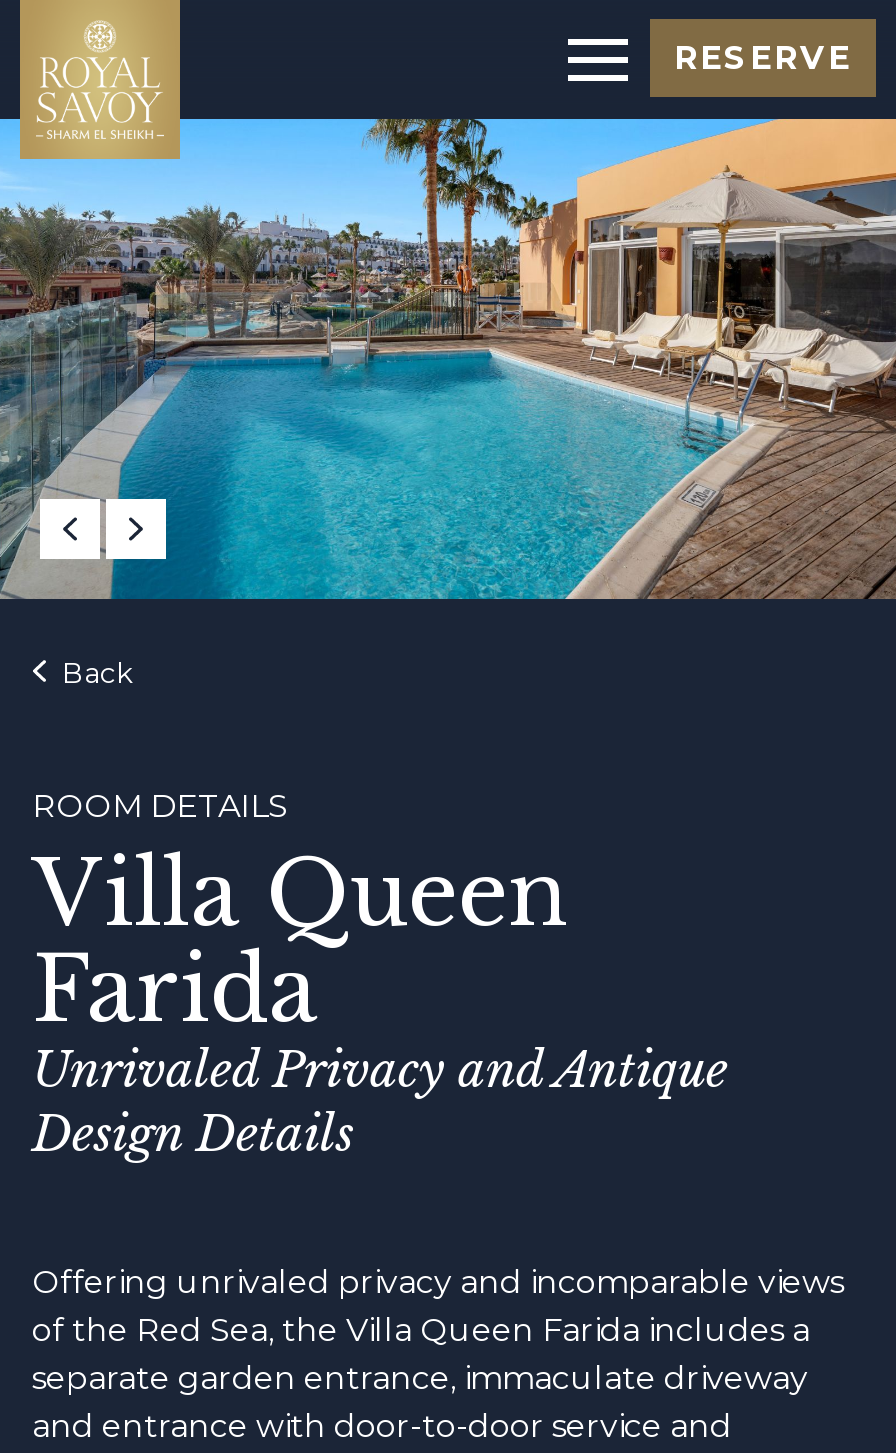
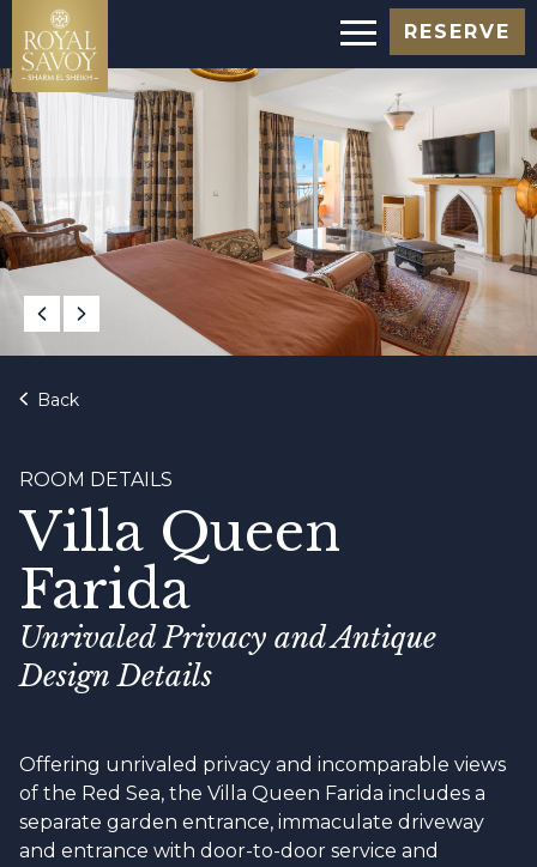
[6,117,890,601] [image] -> [4,67,533,357] [image]

